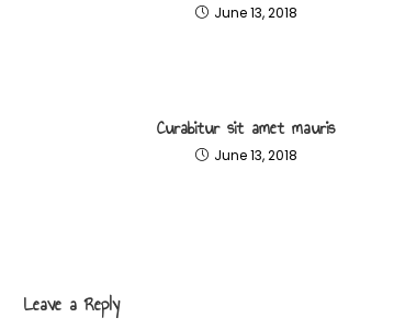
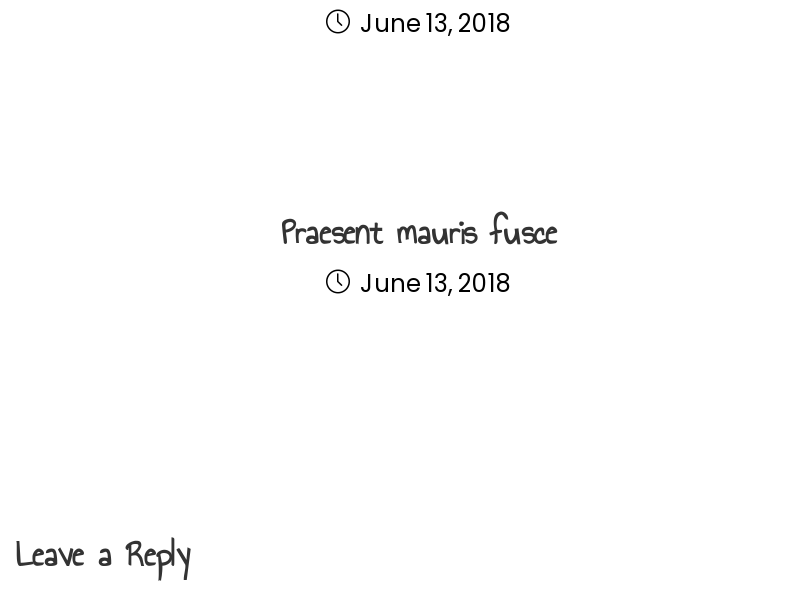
[157,114,335,141] Curabitur sit amet mauris -> [281,208,557,258] Praesent mauris fusce

